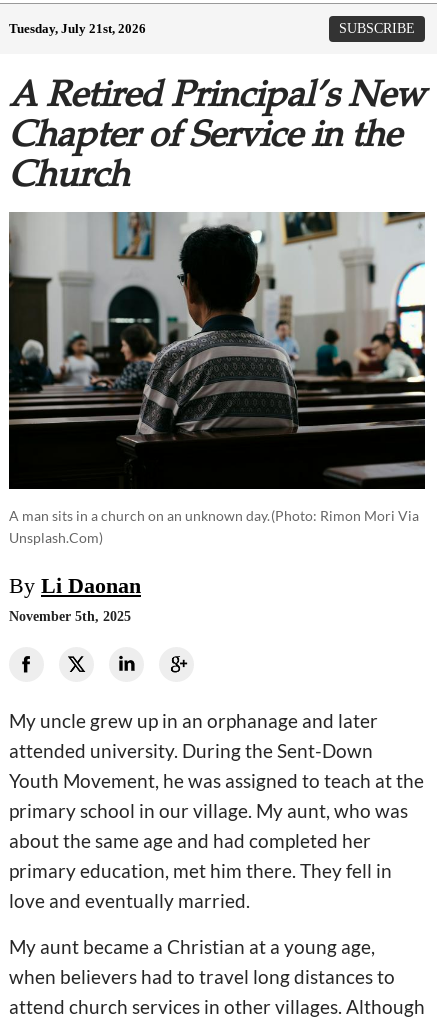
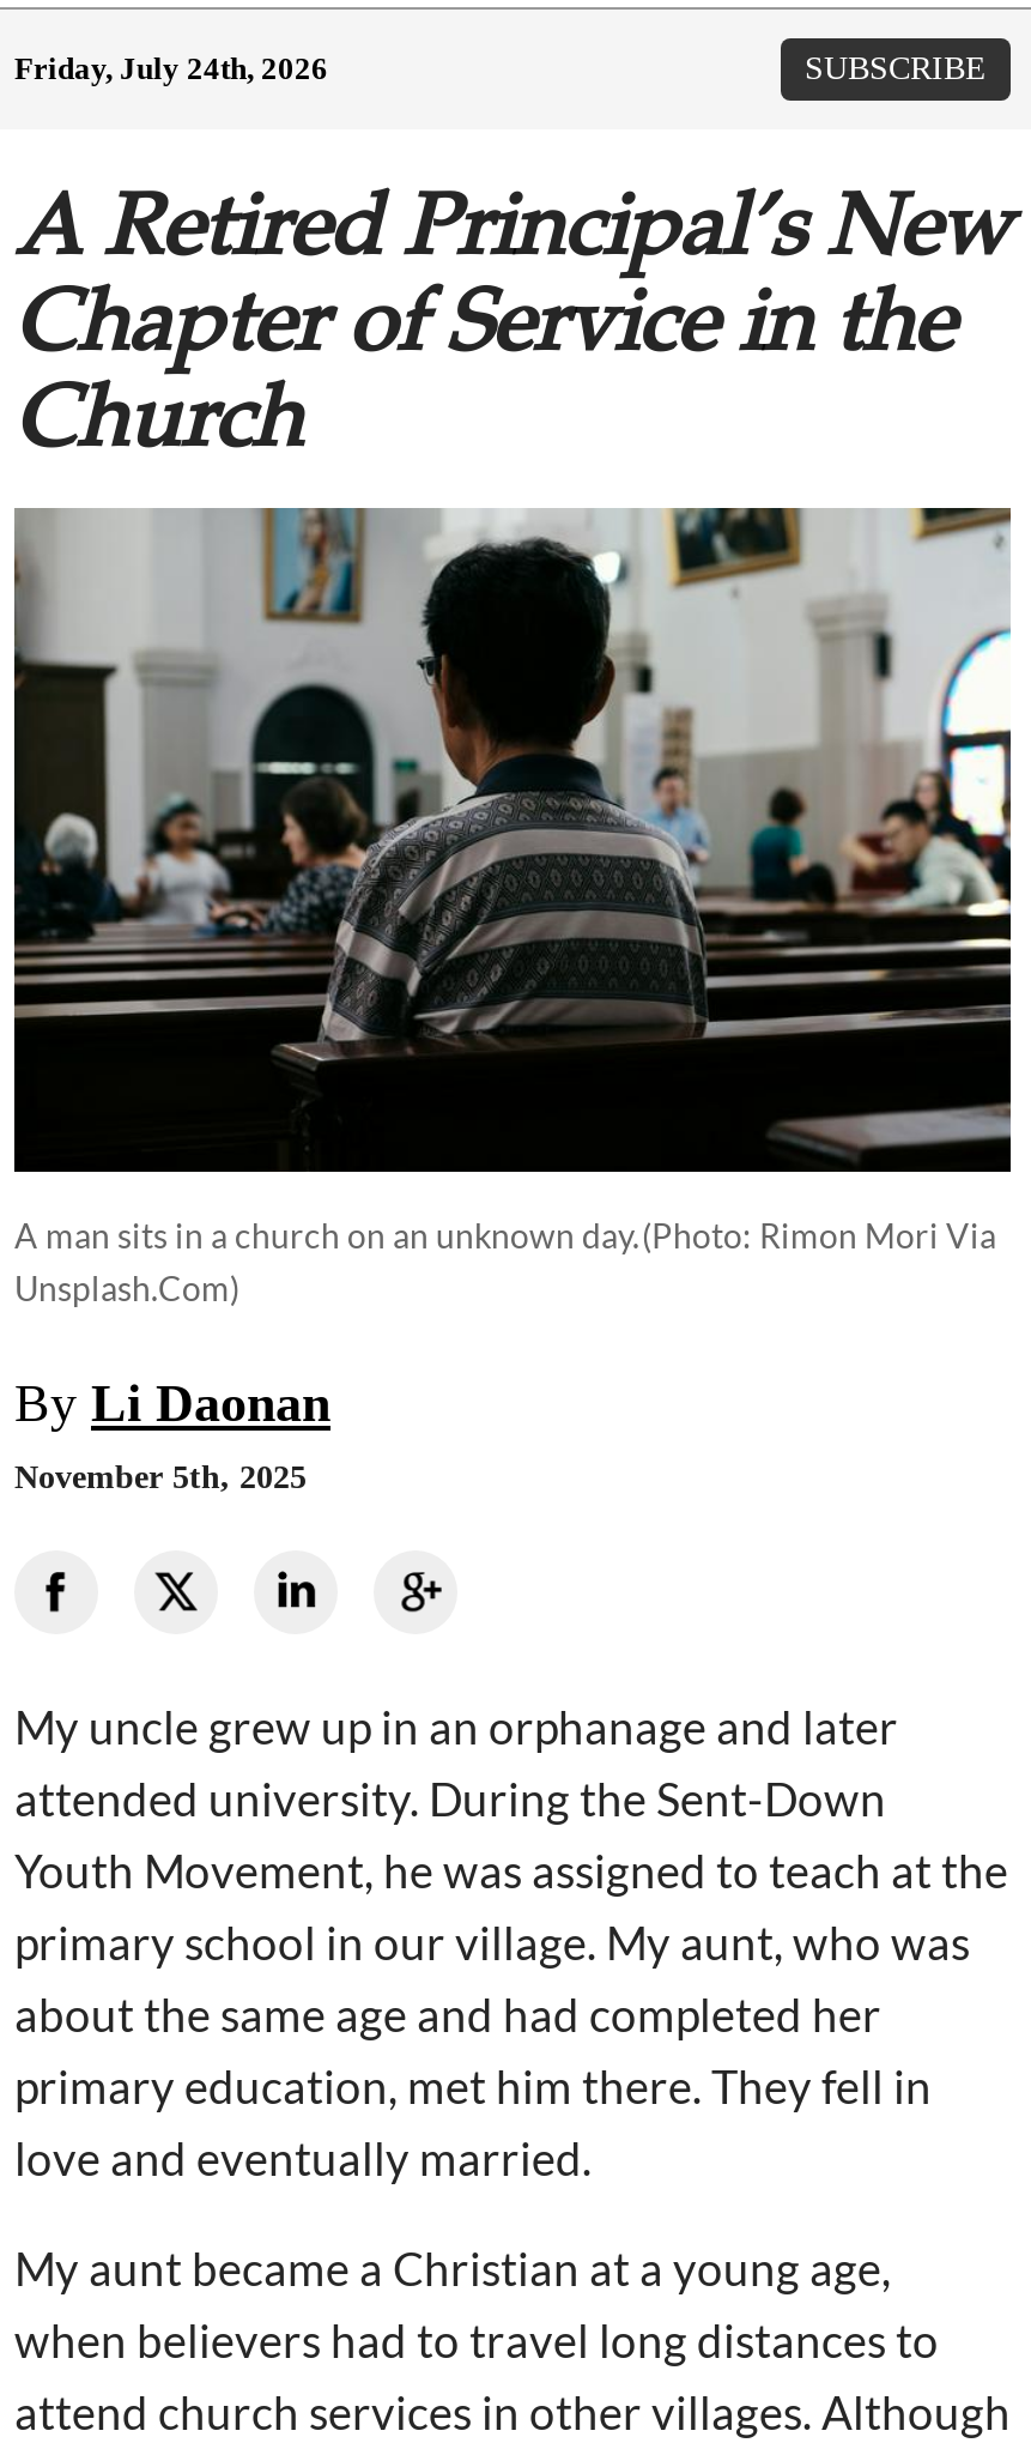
[9,21,146,36] Tuesday, July 21st, 2026 -> [14,50,328,86] Friday, July 24th, 2026

